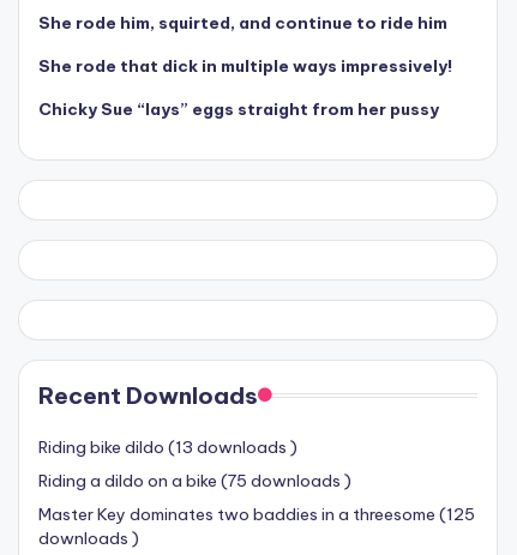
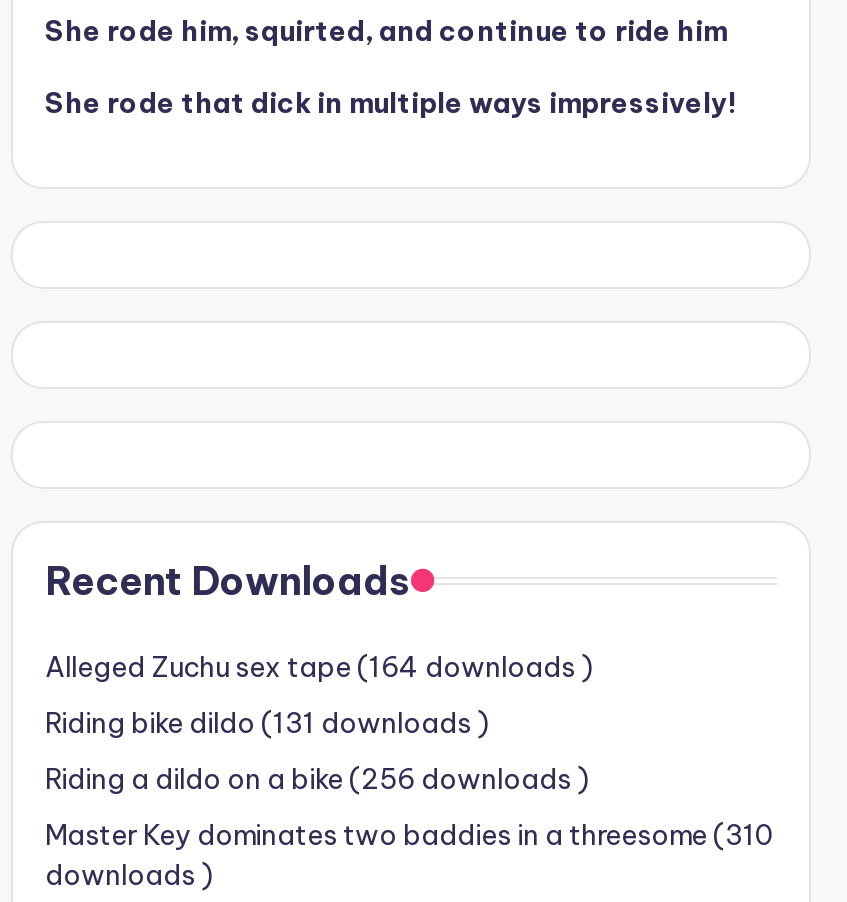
[38,98,439,119] Chicky Sue “lays” eggs straight from her pussy -> none
moved [38,381,258,409] -> [45,556,411,604]: Recent Downloads
[38,436,475,524] Riding bike dildo (13 downloads ) | Riding a dildo on a bike (75 downloads ) | Master Key dominates two baddies in a threesome (125 -> [45,648,773,852] Alleged Zuchu sex tape (164 downloads ) | Riding bike dildo (131 downloads ) | Riding a dildo on a bike (256 downloads ) | Master Key dominates two baddies in a threesome (310

